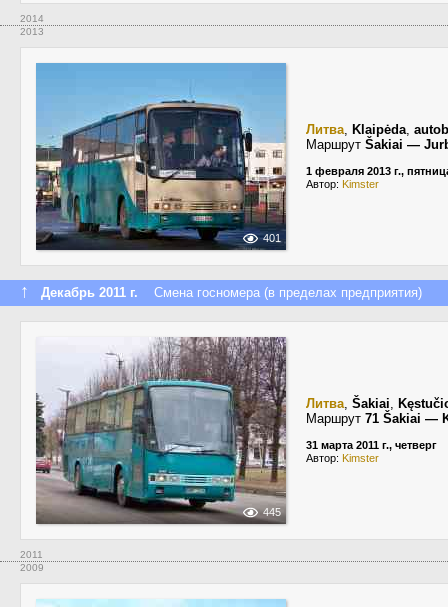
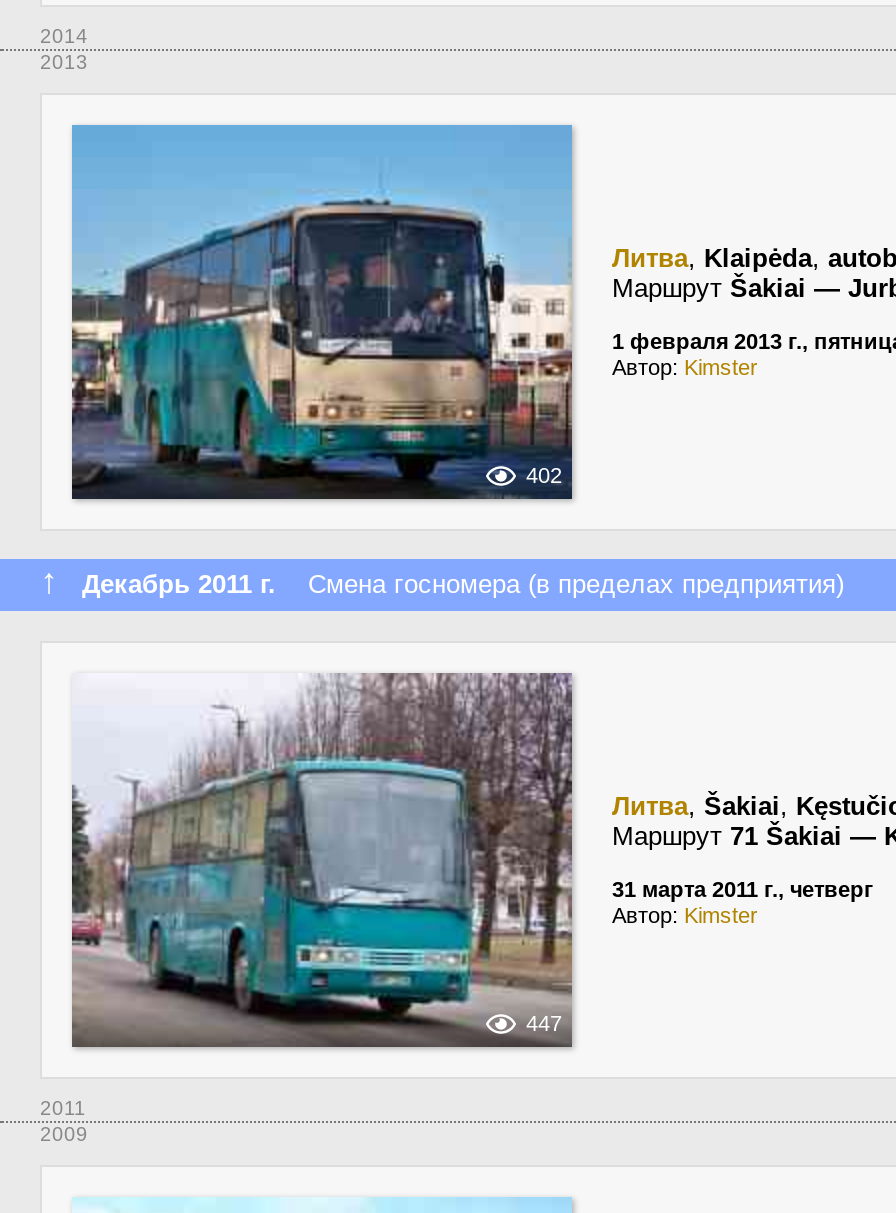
[263,232,281,244] 401 -> [526,463,562,487] 402
[263,506,281,518] 445 -> [526,1011,562,1035] 447

